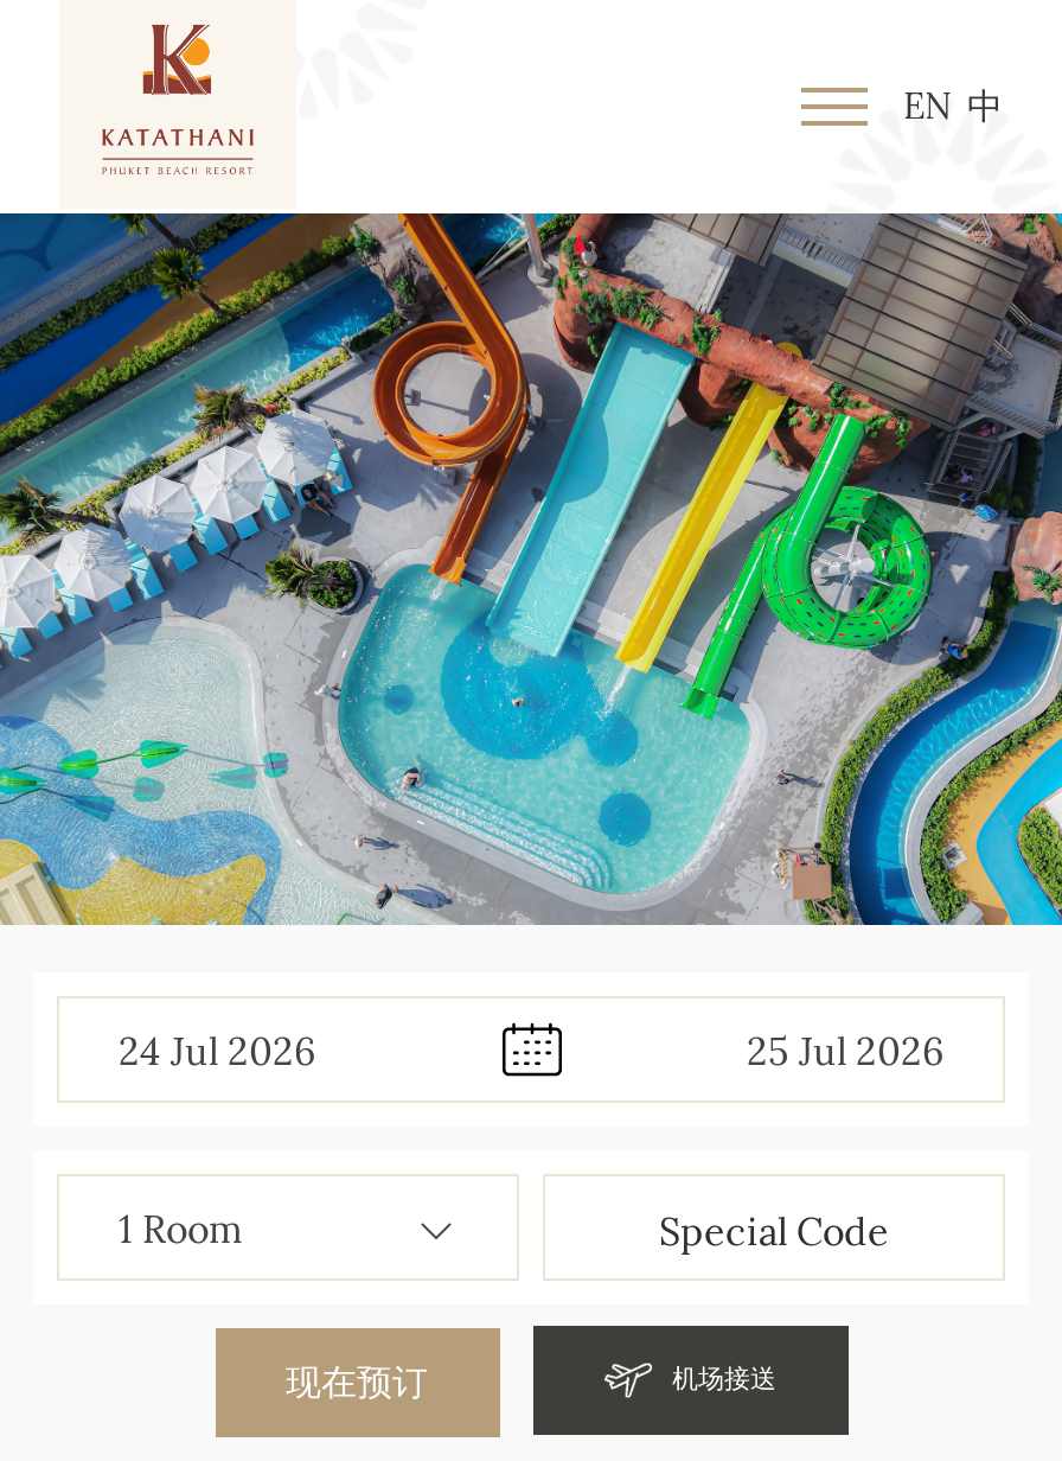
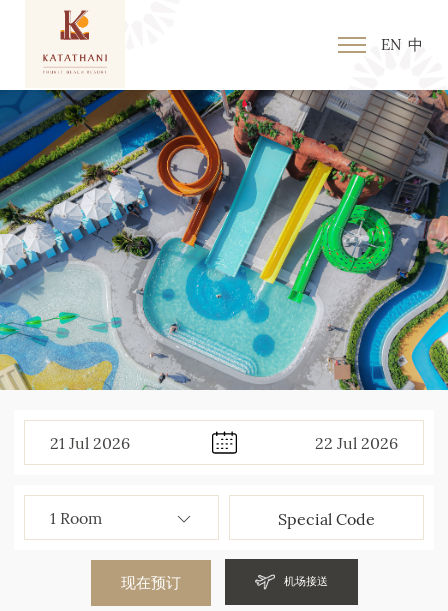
[119,1027,315,1074] 24 Jul 2026 -> [50,433,130,453] 21 Jul 2026
[747,1027,943,1074] 25 Jul 2026 -> [315,433,398,453] 22 Jul 2026

